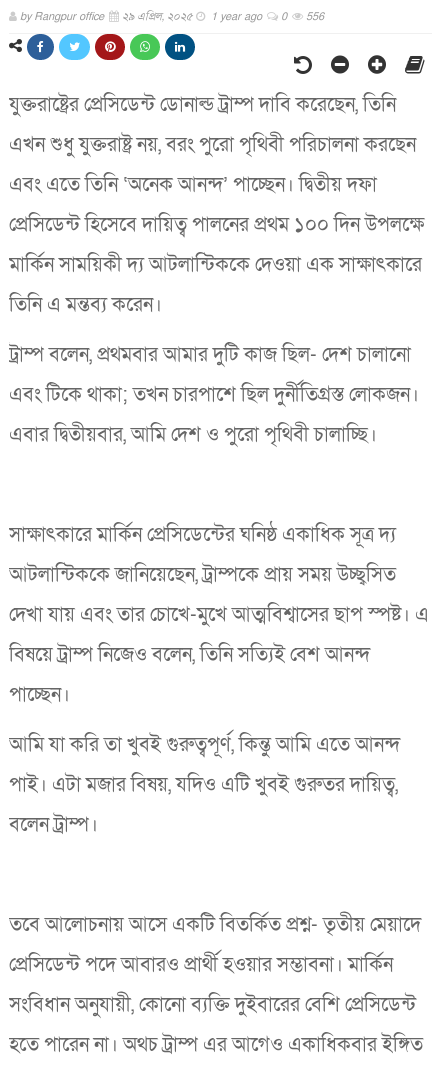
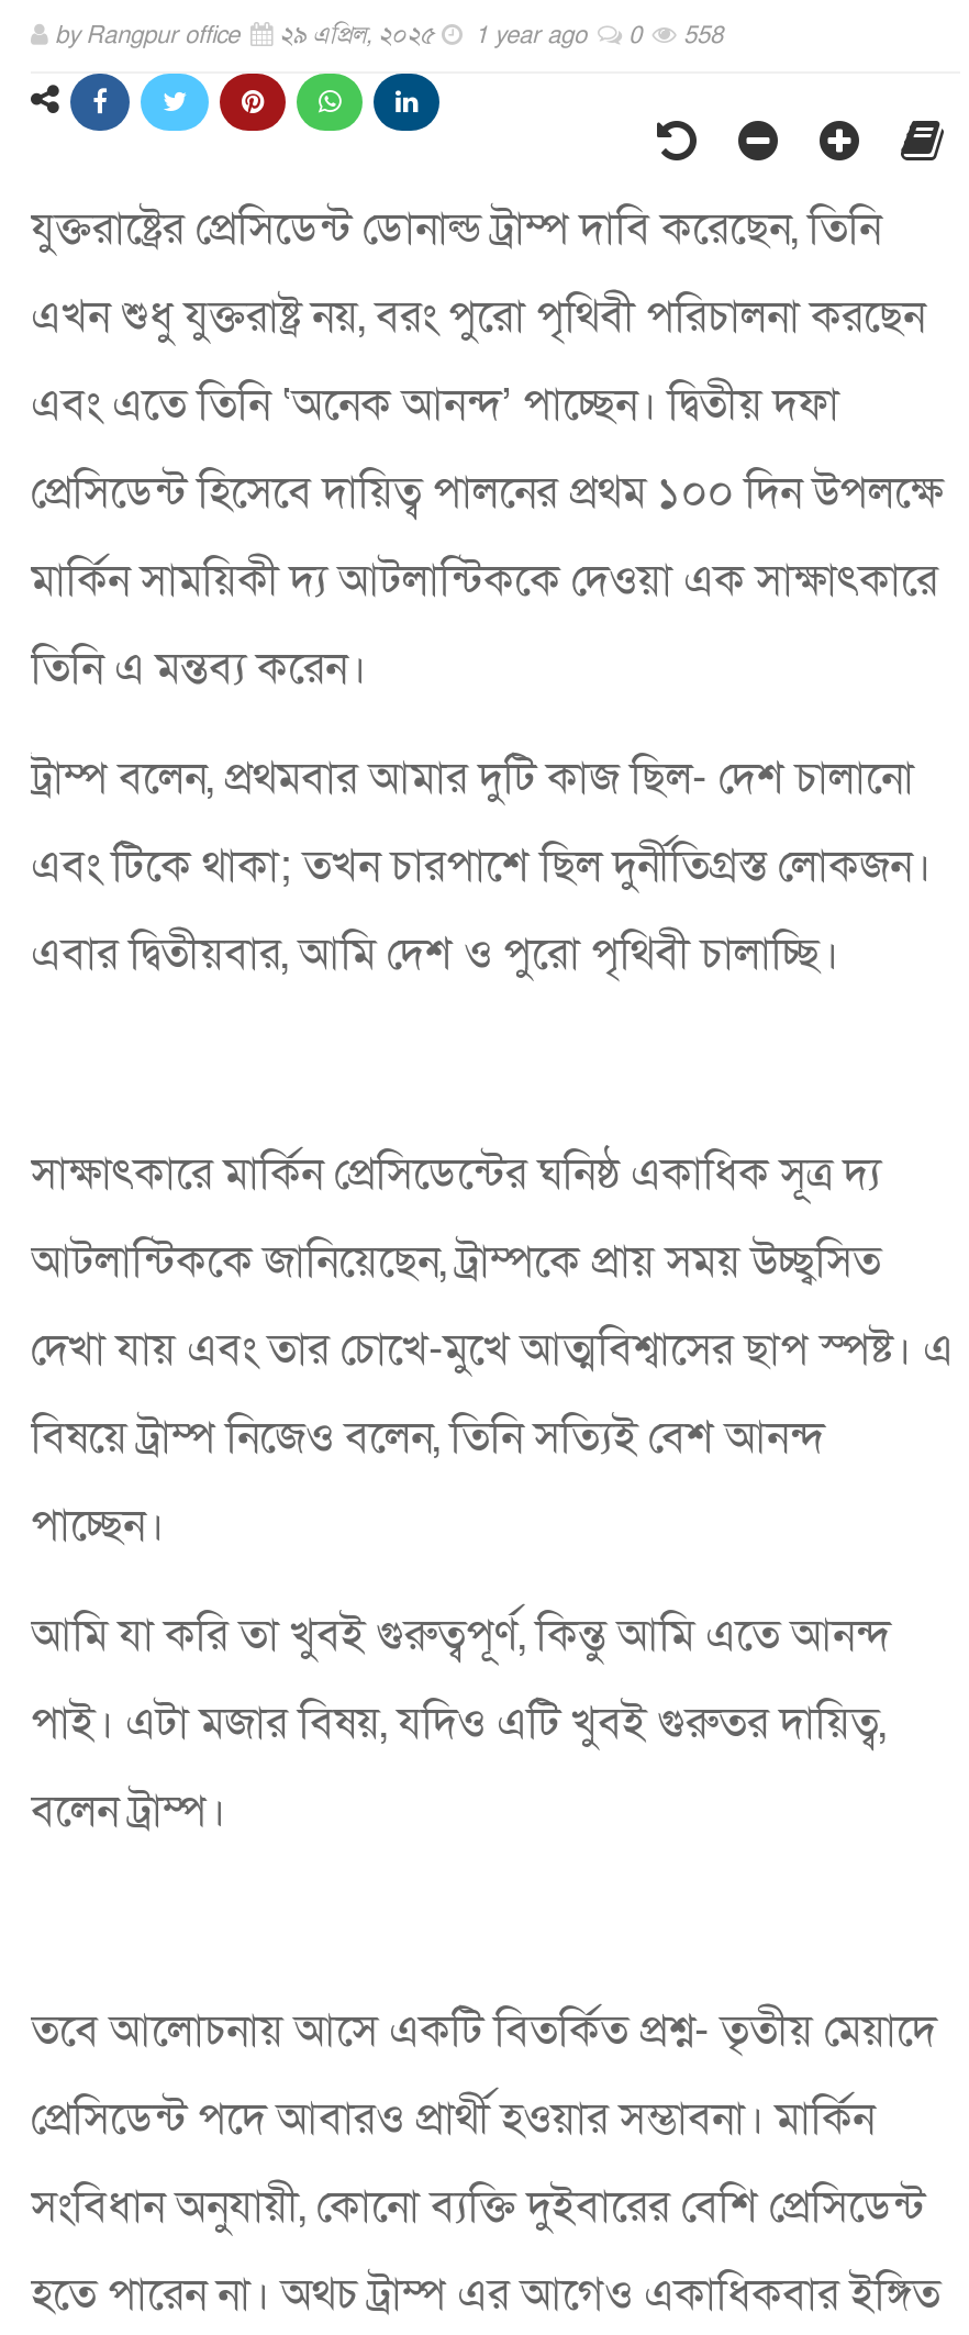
[20,9,324,24] byRangpur office ২৯ এপ্রিল, ২০২৫ 1 year ago 0 556 -> [55,20,723,53] byRangpur office ২৯ এপ্রিল, ২০২৫ 1 year ago 0 558

